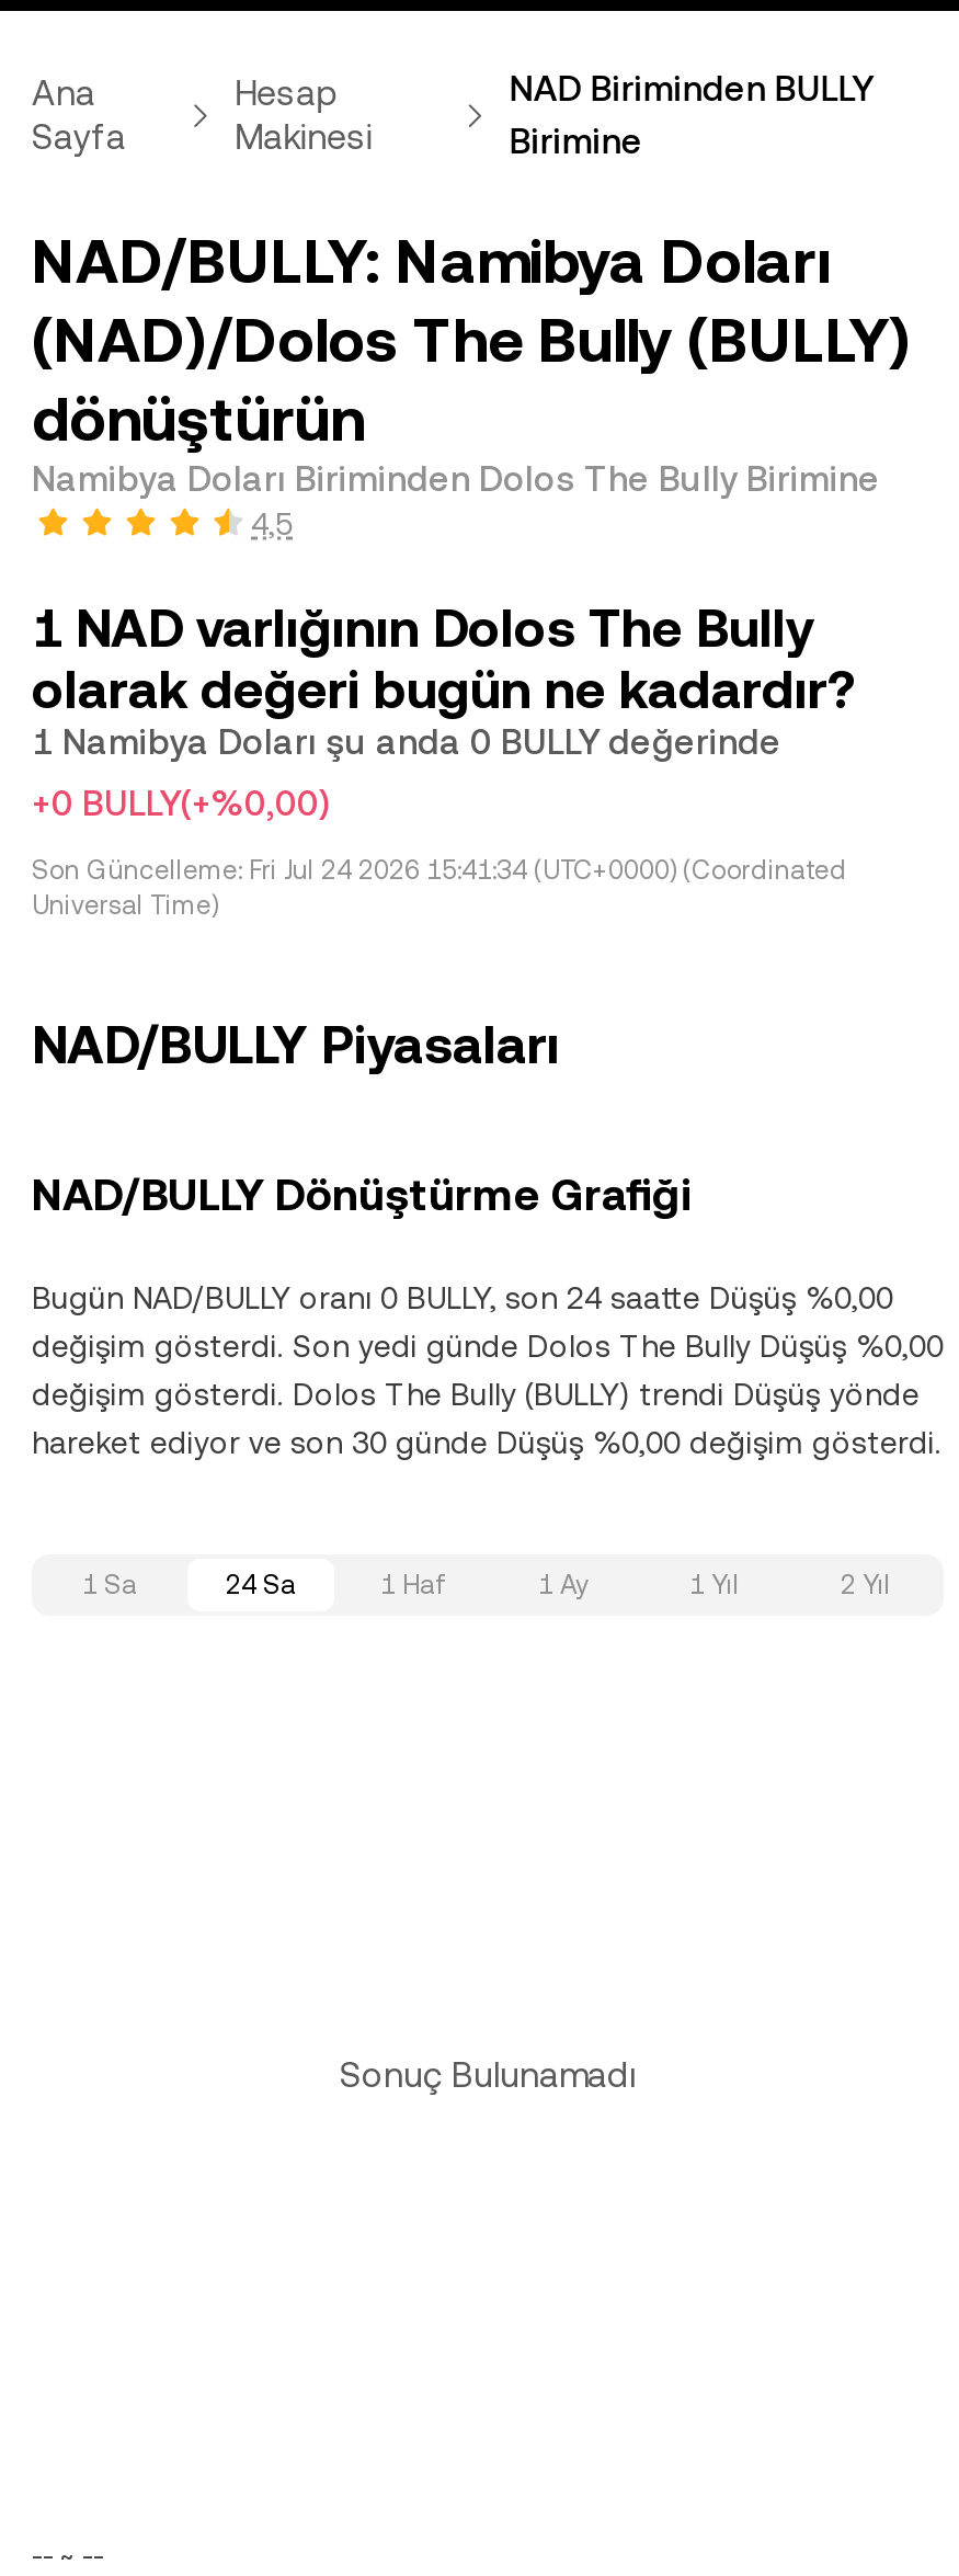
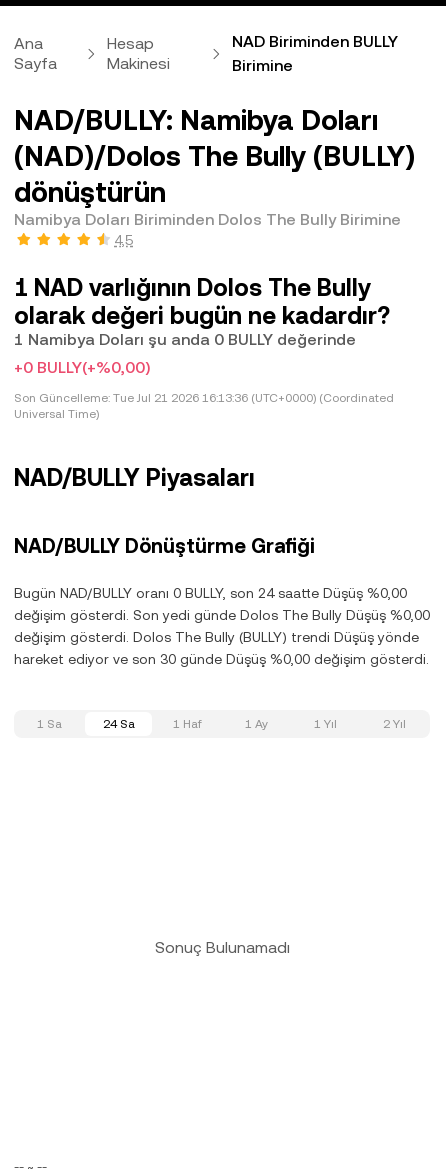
[32,855,847,886] Son Güncelleme: Fri Jul 24 2026 15:41:34 (UTC+0000) (Coordinated -> [14,391,394,405] Son Güncelleme: Tue Jul 21 2026 16:13:36 (UTC+0000) (Coordinated

